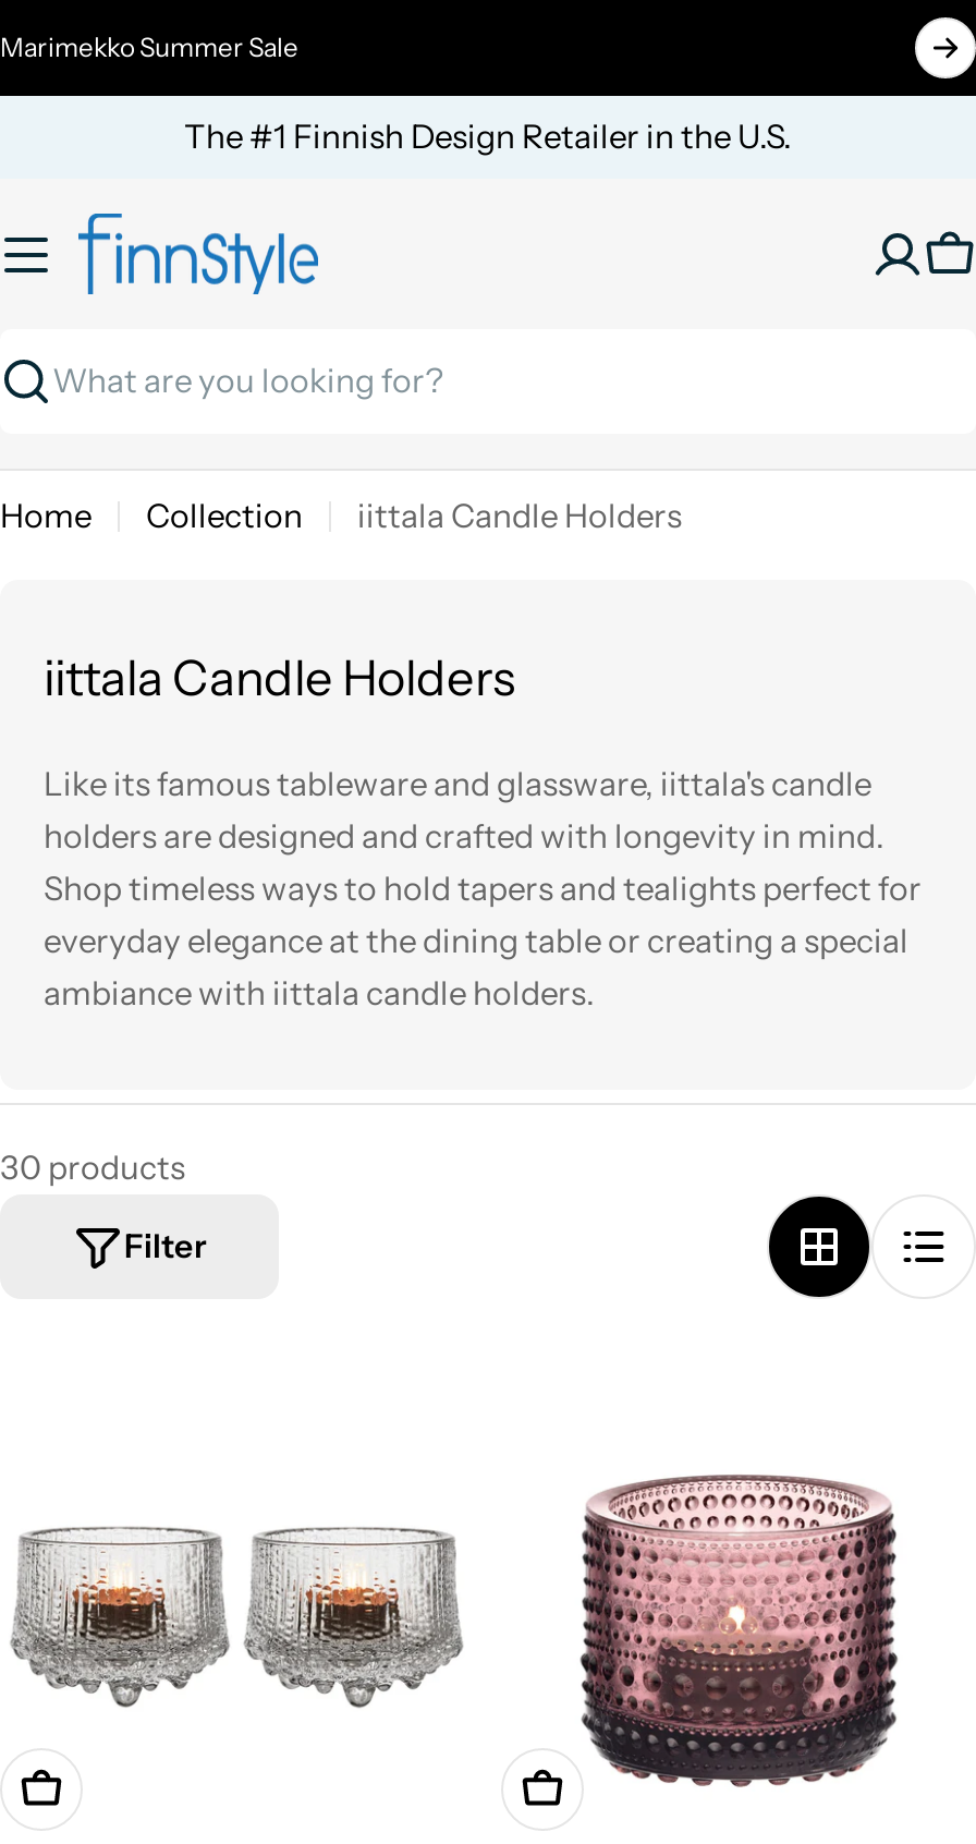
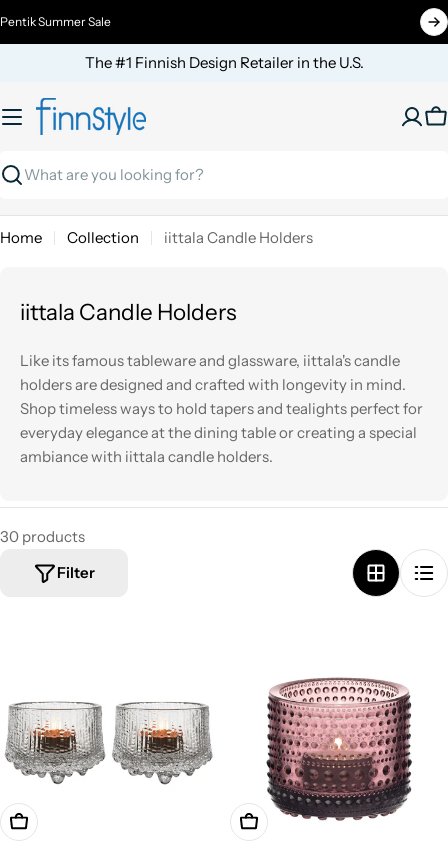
[0,31,298,63] Marimekko Summer Sale -> [0,14,111,29] Pentik Summer Sale

